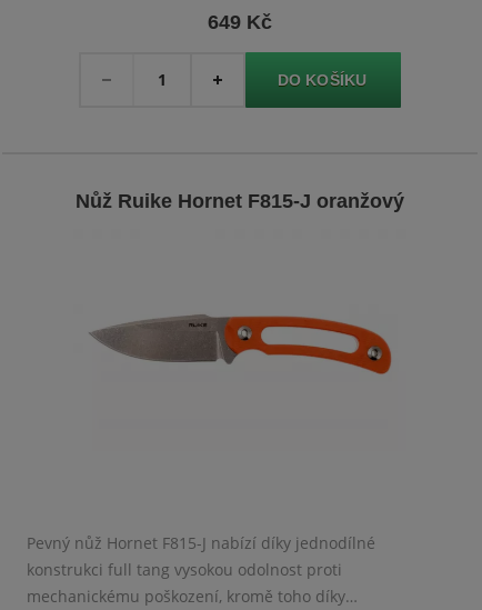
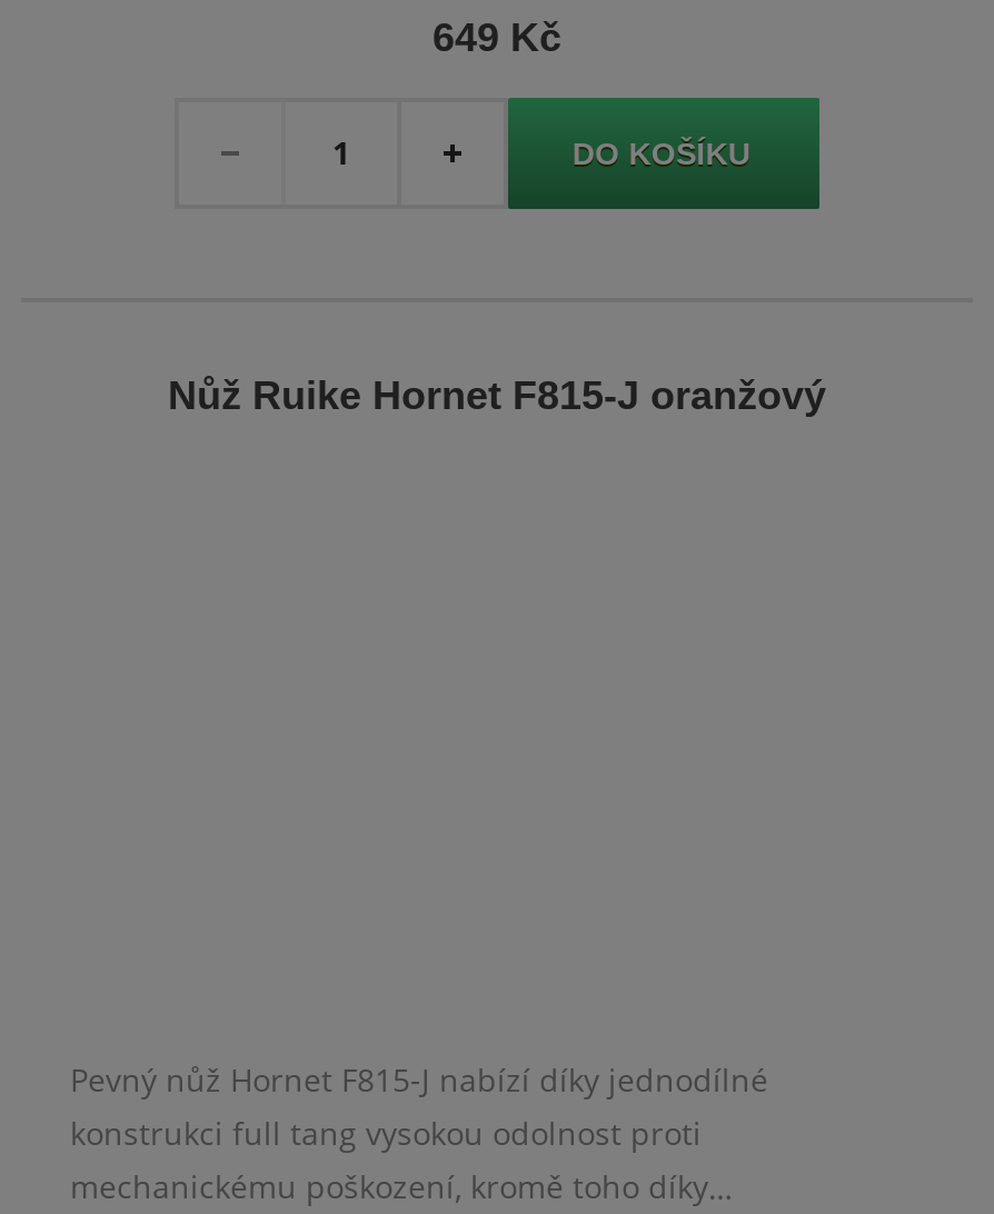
[89,313,392,376] [image] -> none

